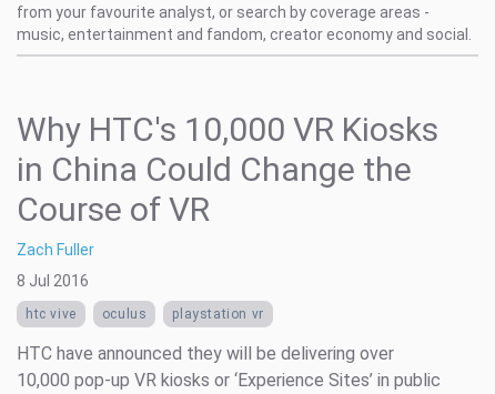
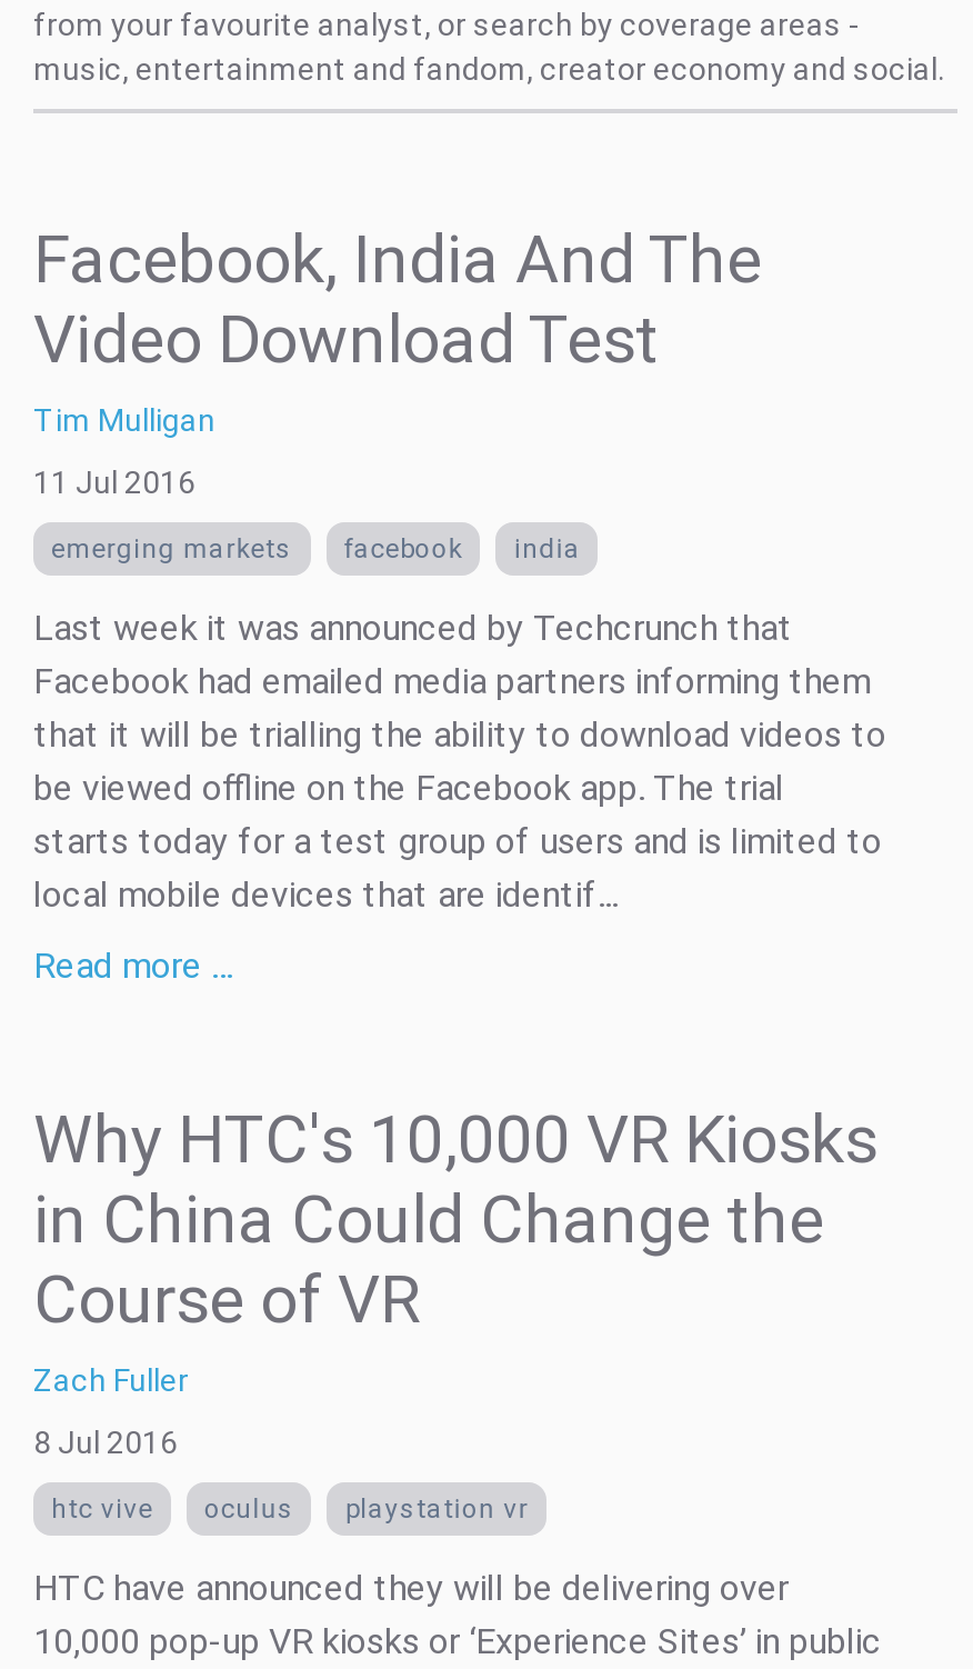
none -> [33,220,886,987] Facebook, India And The | Video Download Test | Tim Mulligan | 11 Jul 2016 | emerging markets | facebook | india | Last week it was announced by Techcrunch that | Facebook had emailed media partners informing them | that it will be trialling the ability to download videos to | be viewed offline on the Facebook app. The trial | starts today for a test group of users and is limited to | local mobile devices that are identif... | Read more …

